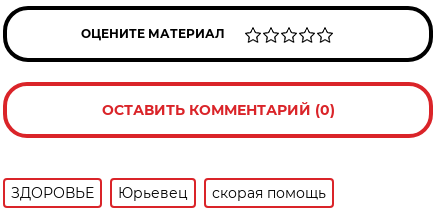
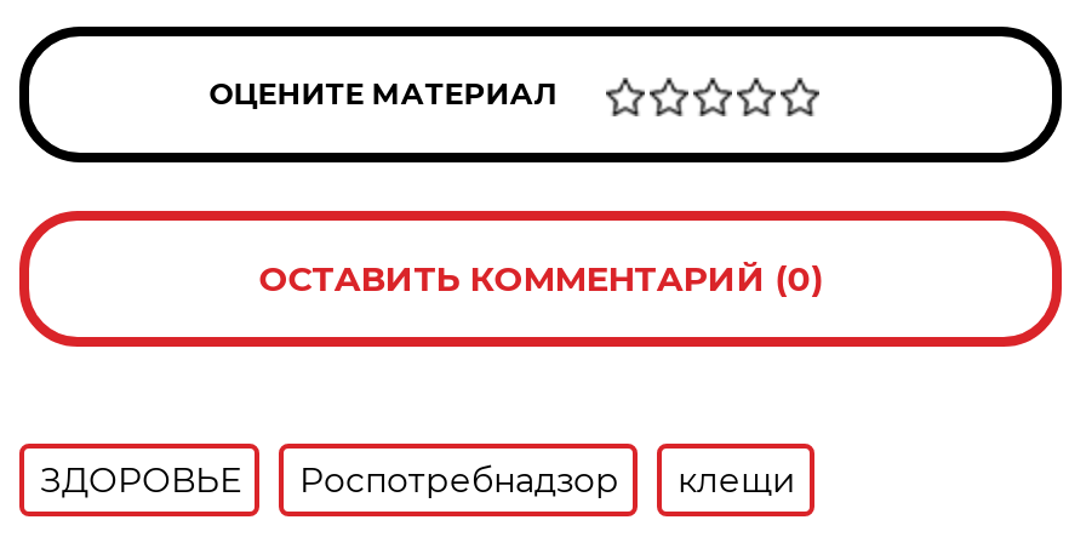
[118,184,326,202] Юрьевец | скорая помощь -> [299,458,796,502] Роспотребнадзор | клещи

